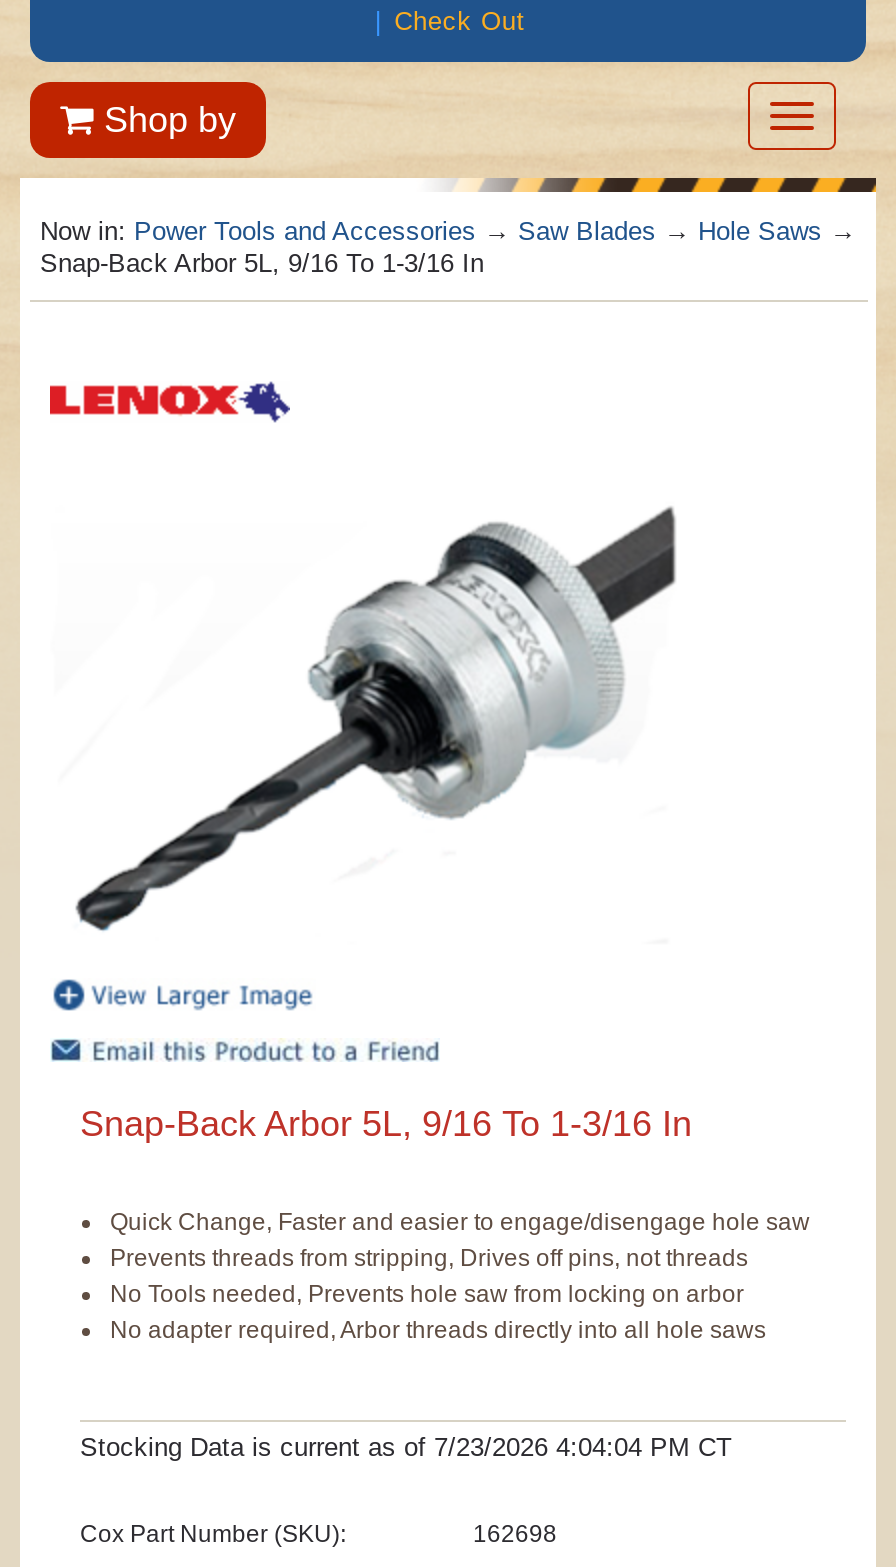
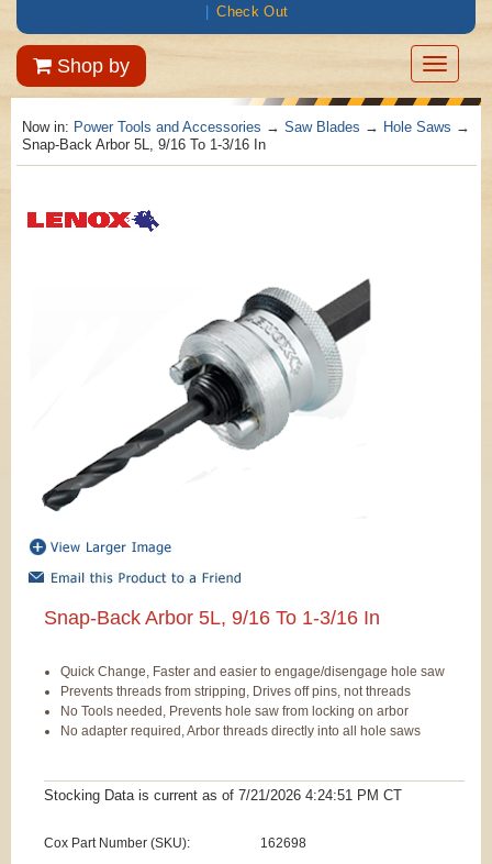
[80,1432,732,1462] Stocking Data is current as of 7/23/2026 4:04:04 PM CT -> [44,787,402,804] Stocking Data is current as of 7/21/2026 4:24:51 PM CT

